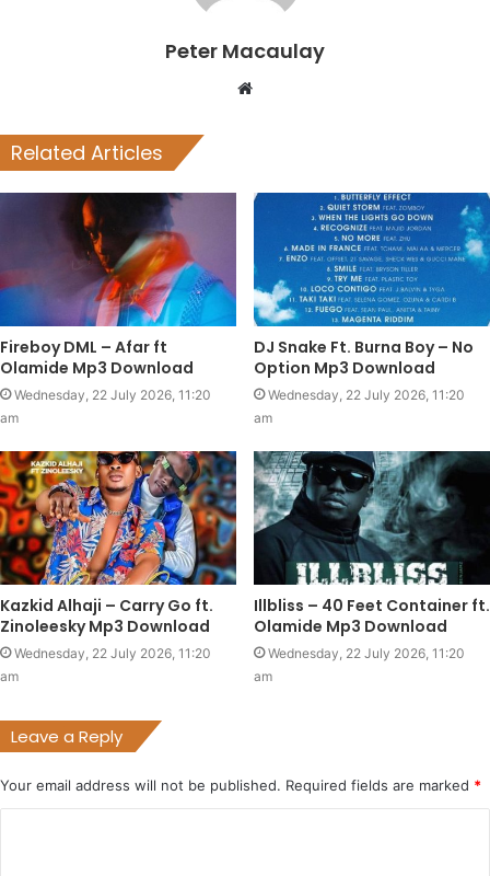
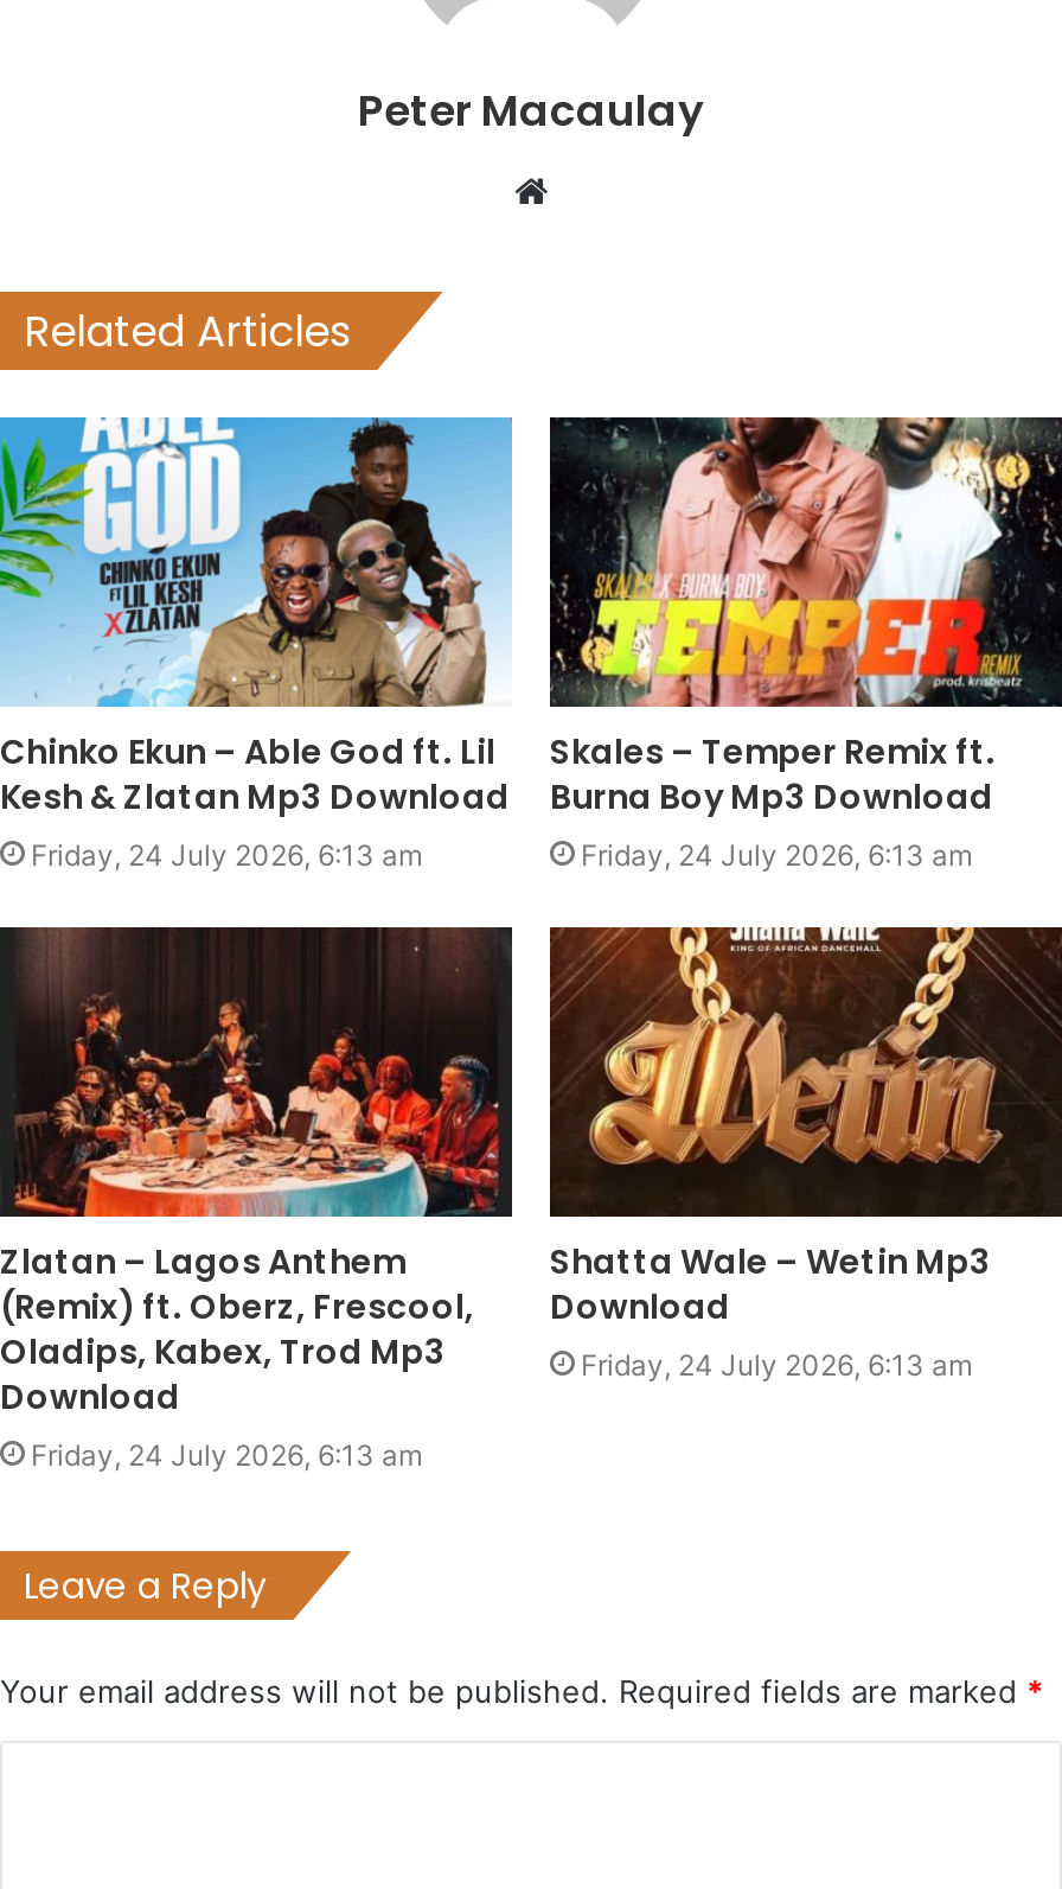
[0,192,237,426] [image] | Fireboy DML – Afar ft | Olamide Mp3 Download | Wednesday, 22 July 2026, 11:20 | am -> [0,415,514,873] [image] | Chinko Ekun – Able God ft. Lil | Kesh & Zlatan Mp3 Download | Friday, 24 July 2026, 6:13 am
[253,192,487,426] [image] | DJ Snake Ft. Burna Boy – No | Option Mp3 Download | Wednesday, 22 July 2026, 11:20 | am -> [548,415,1055,873] [image] | Skales – Temper Remix ft. | Burna Boy Mp3 Download | Friday, 24 July 2026, 6:13 am
[0,433,237,684] [image] | Kazkid Alhaji – Carry Go ft. | Zinoleesky Mp3 Download | Wednesday, 22 July 2026, 11:20 | am -> [0,925,514,1473] [image] | Zlatan – Lagos Anthem | (Remix) ft. Oberz, Frescool, | Oladips, Kabex, Trod Mp3 | Download | Friday, 24 July 2026, 6:13 am
[253,433,490,684] [image] | Illbliss – 40 Feet Container ft. | Olamide Mp3 Download | Wednesday, 22 July 2026, 11:20 | am -> [548,925,1055,1383] [image] | Shatta Wale – Wetin Mp3 | Download | Friday, 24 July 2026, 6:13 am

